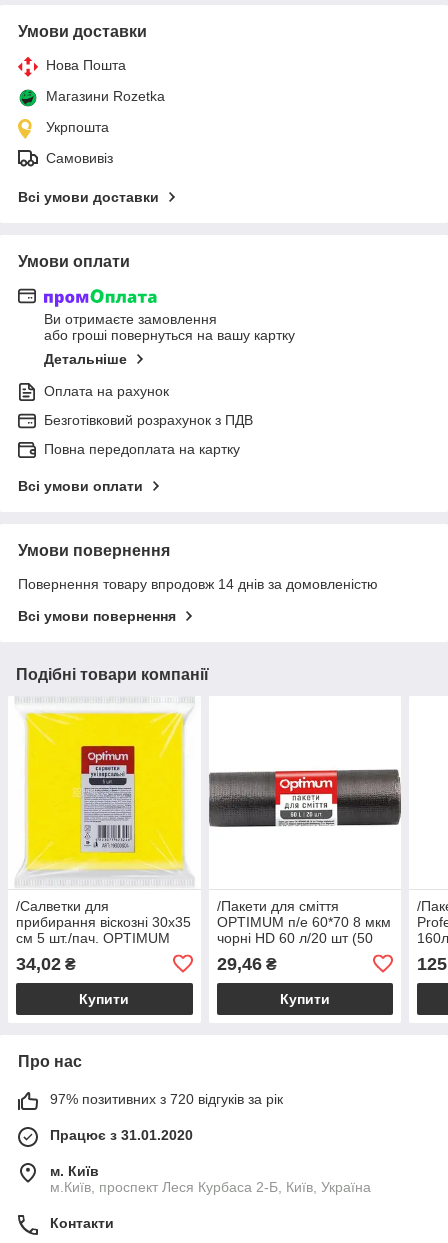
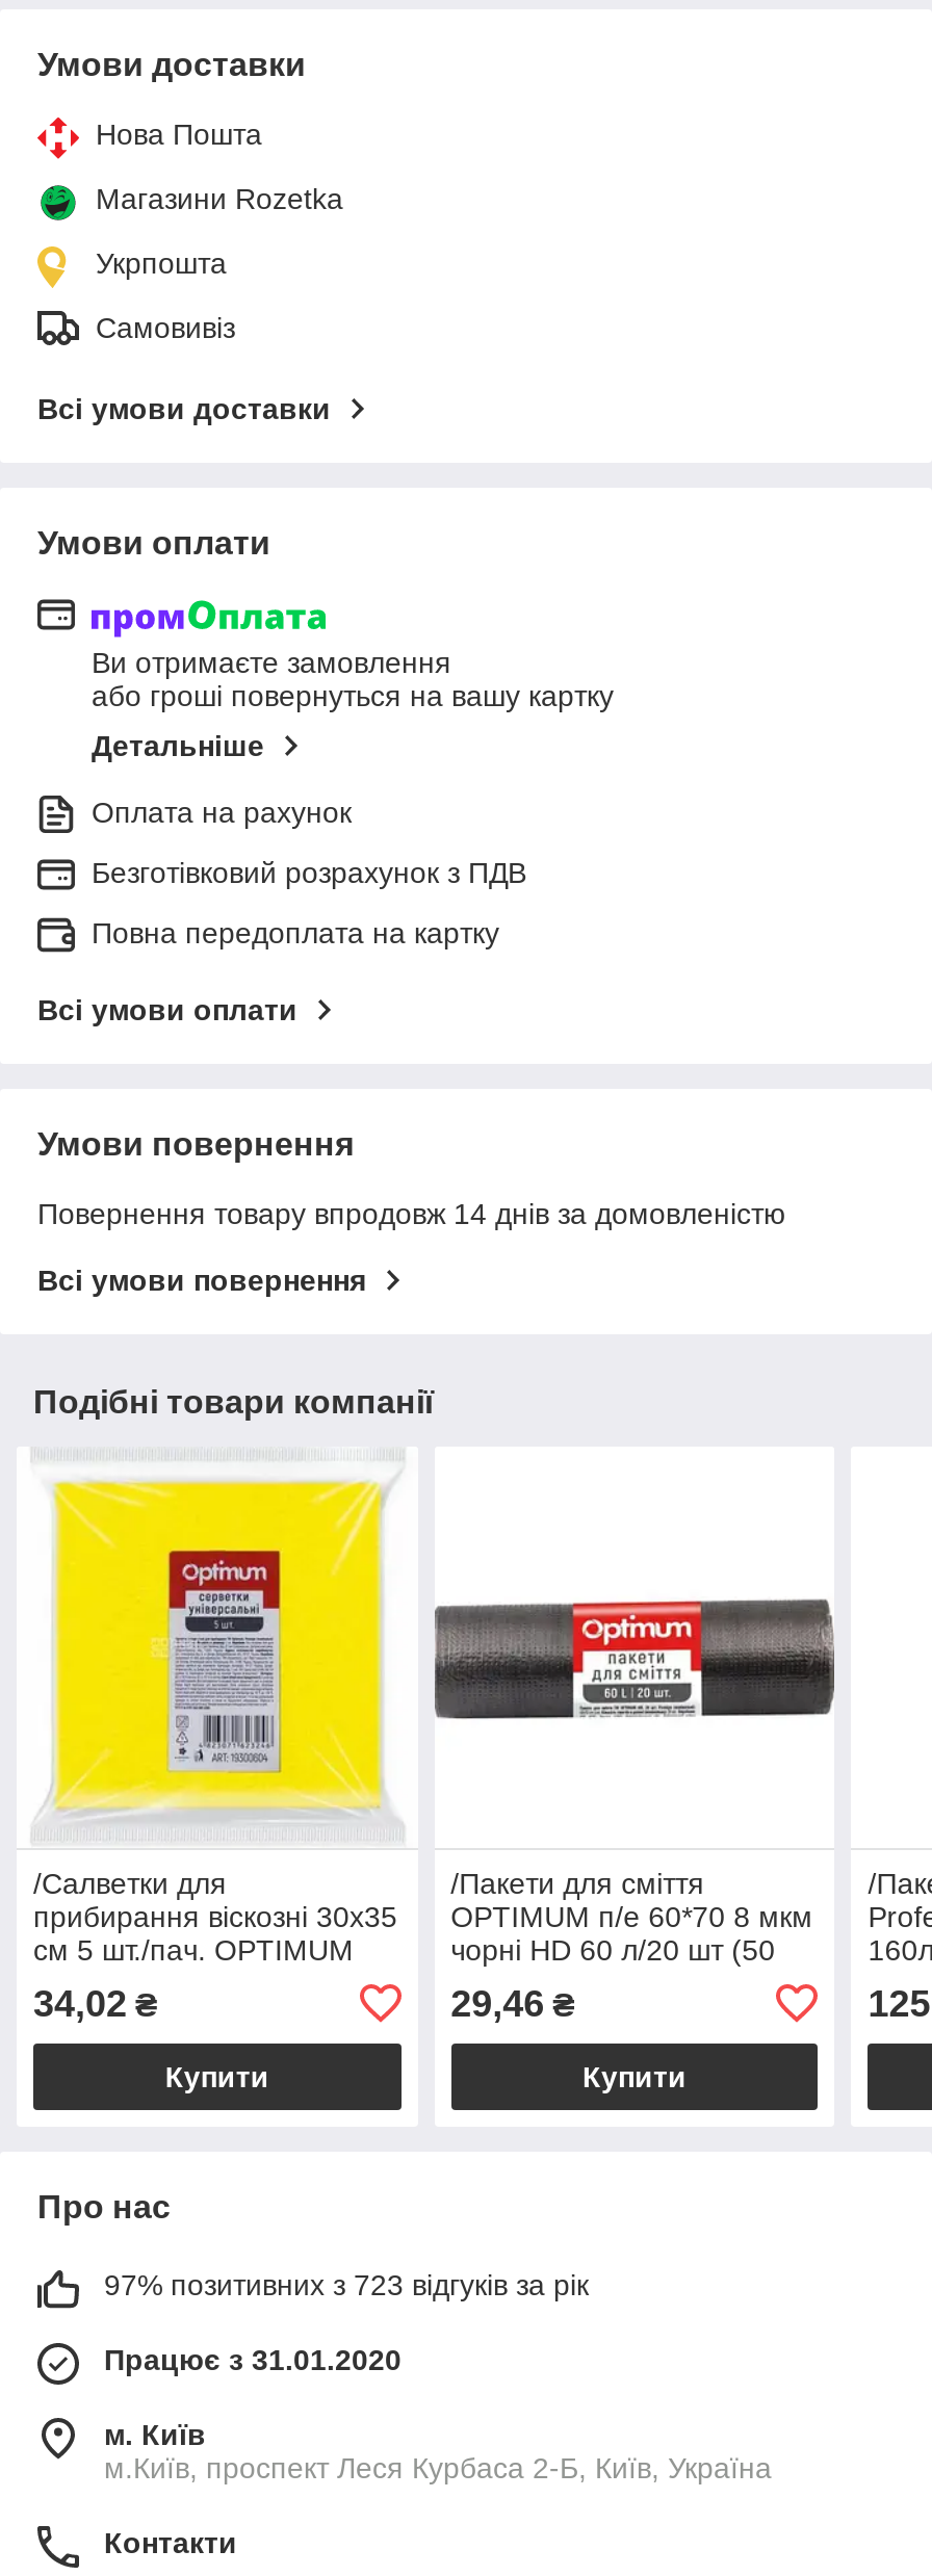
[50,1091,283,1107] 97% позитивних з 720 відгуків за рік -> [104,2268,589,2301] 97% позитивних з 723 відгуків за рік

